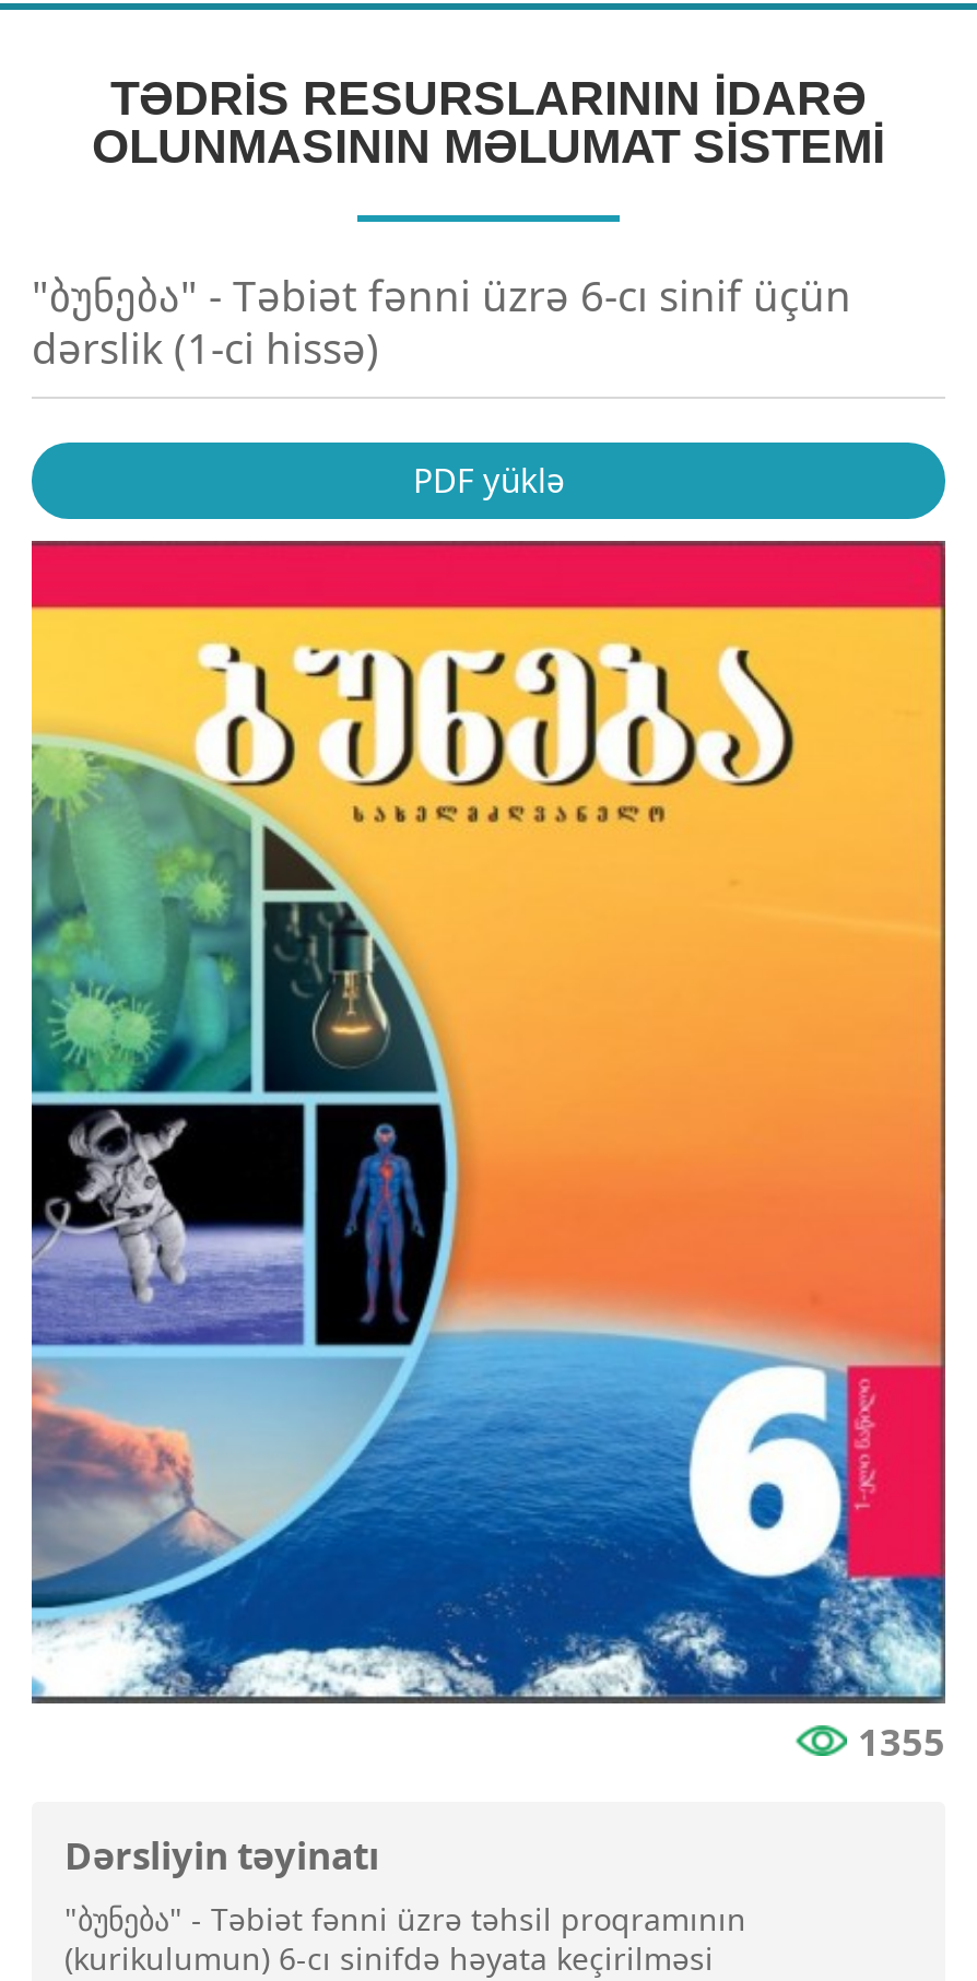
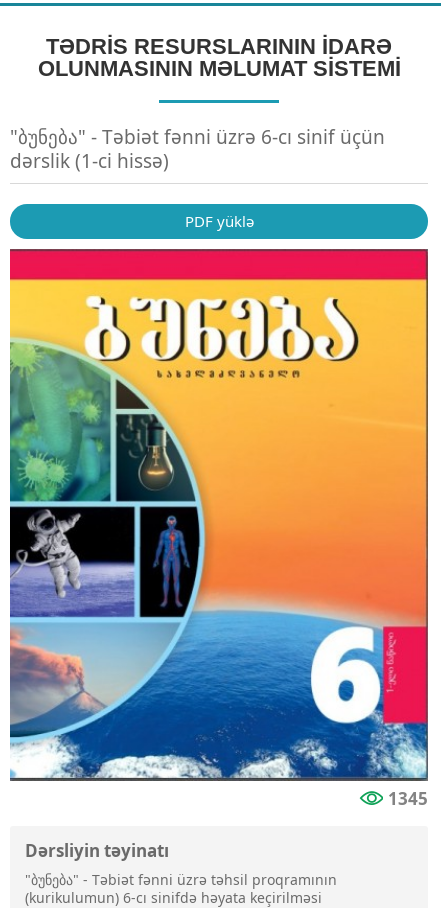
[858,1716,945,1767] 1355 -> [388,787,428,810] 1345

